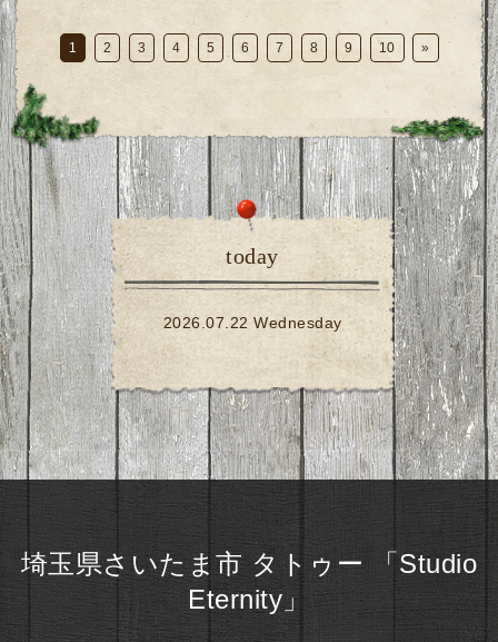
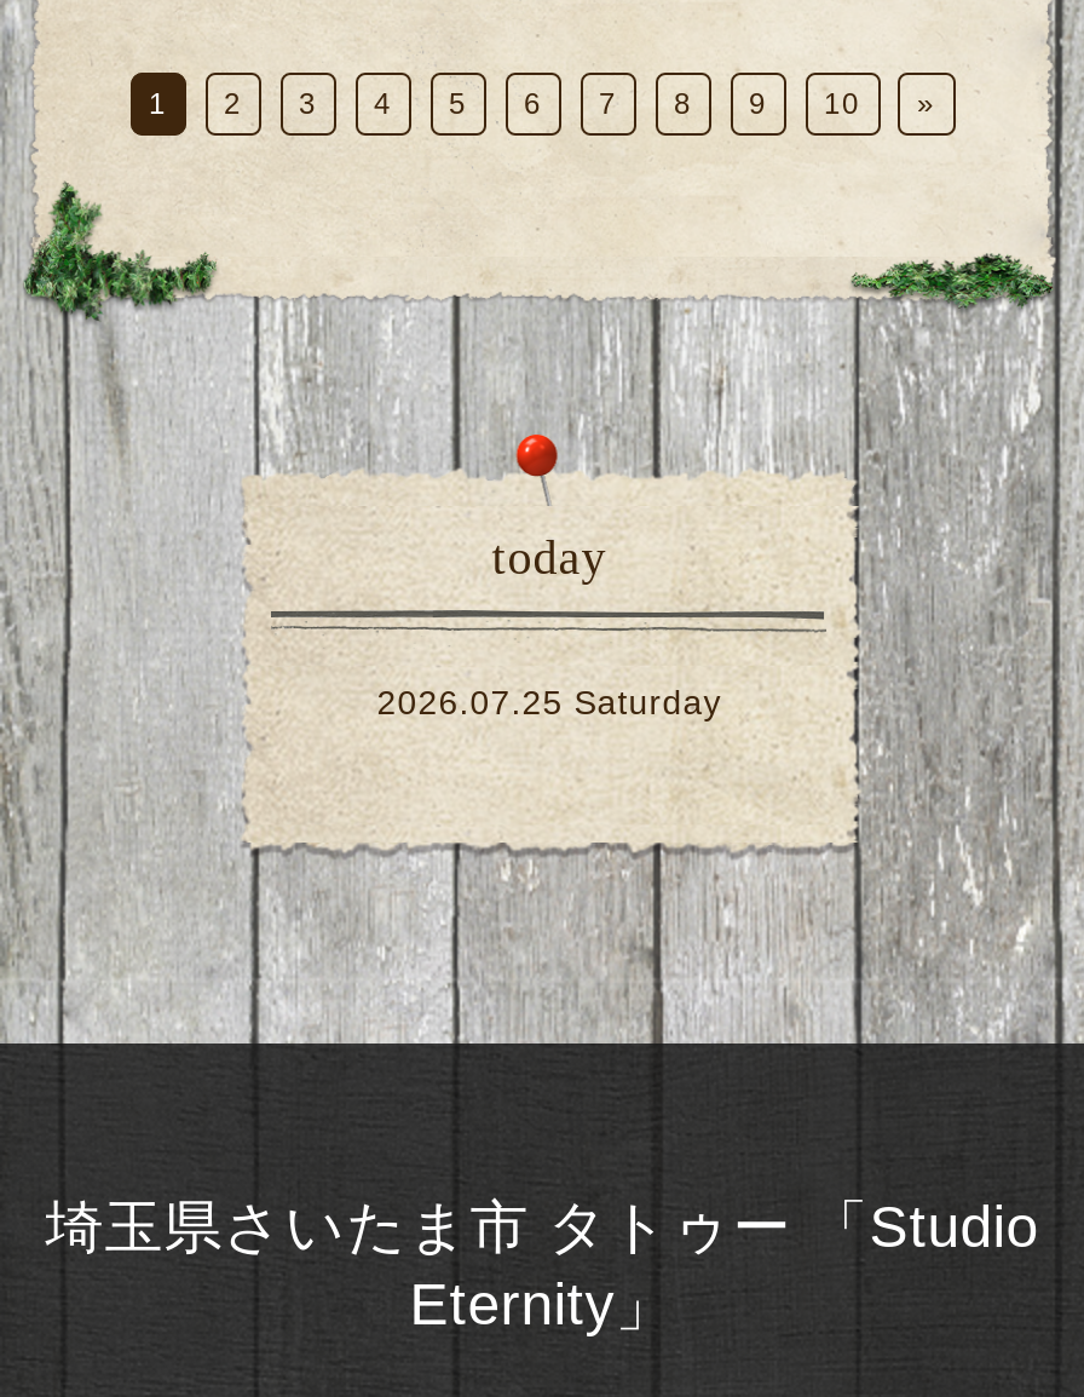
[163,314,342,332] 2026.07.22 Wednesday -> [377,683,722,722] 2026.07.25 Saturday

